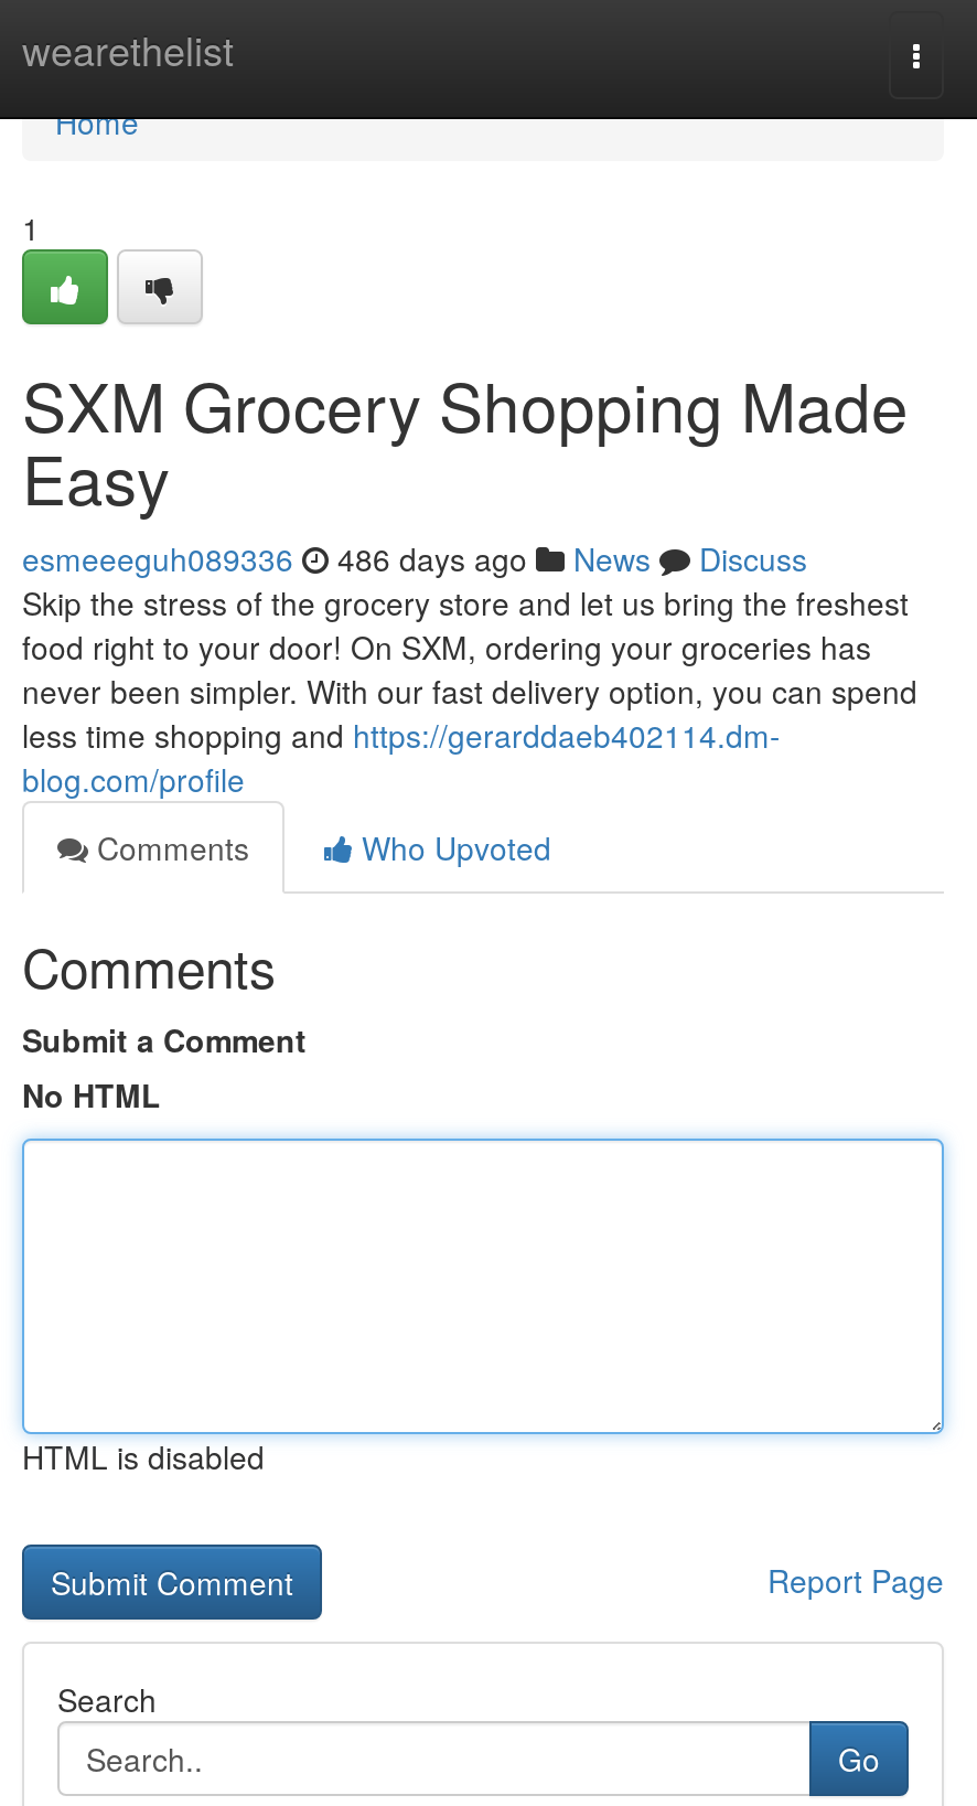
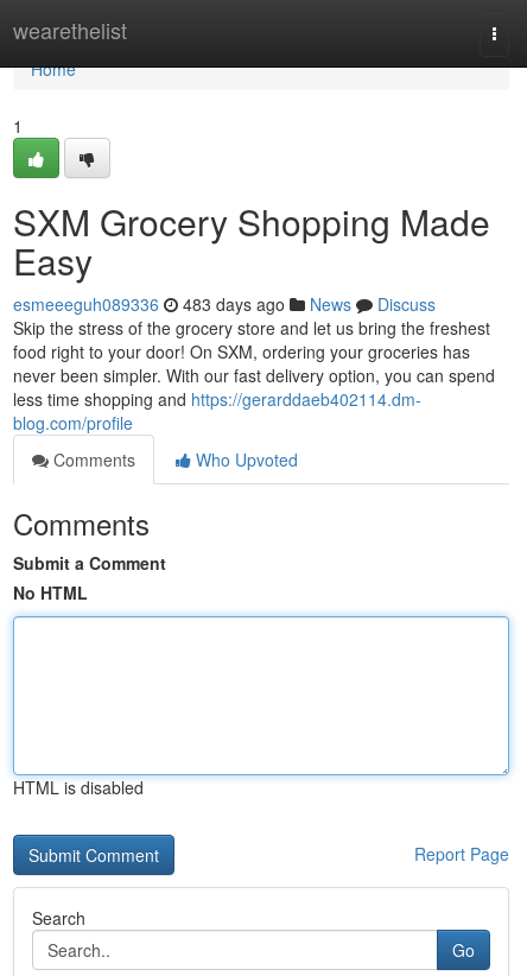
[22,536,807,580] esmeeeguh089336 486 days ago News Discuss -> [13,292,436,316] esmeeeguh089336 483 days ago News Discuss

